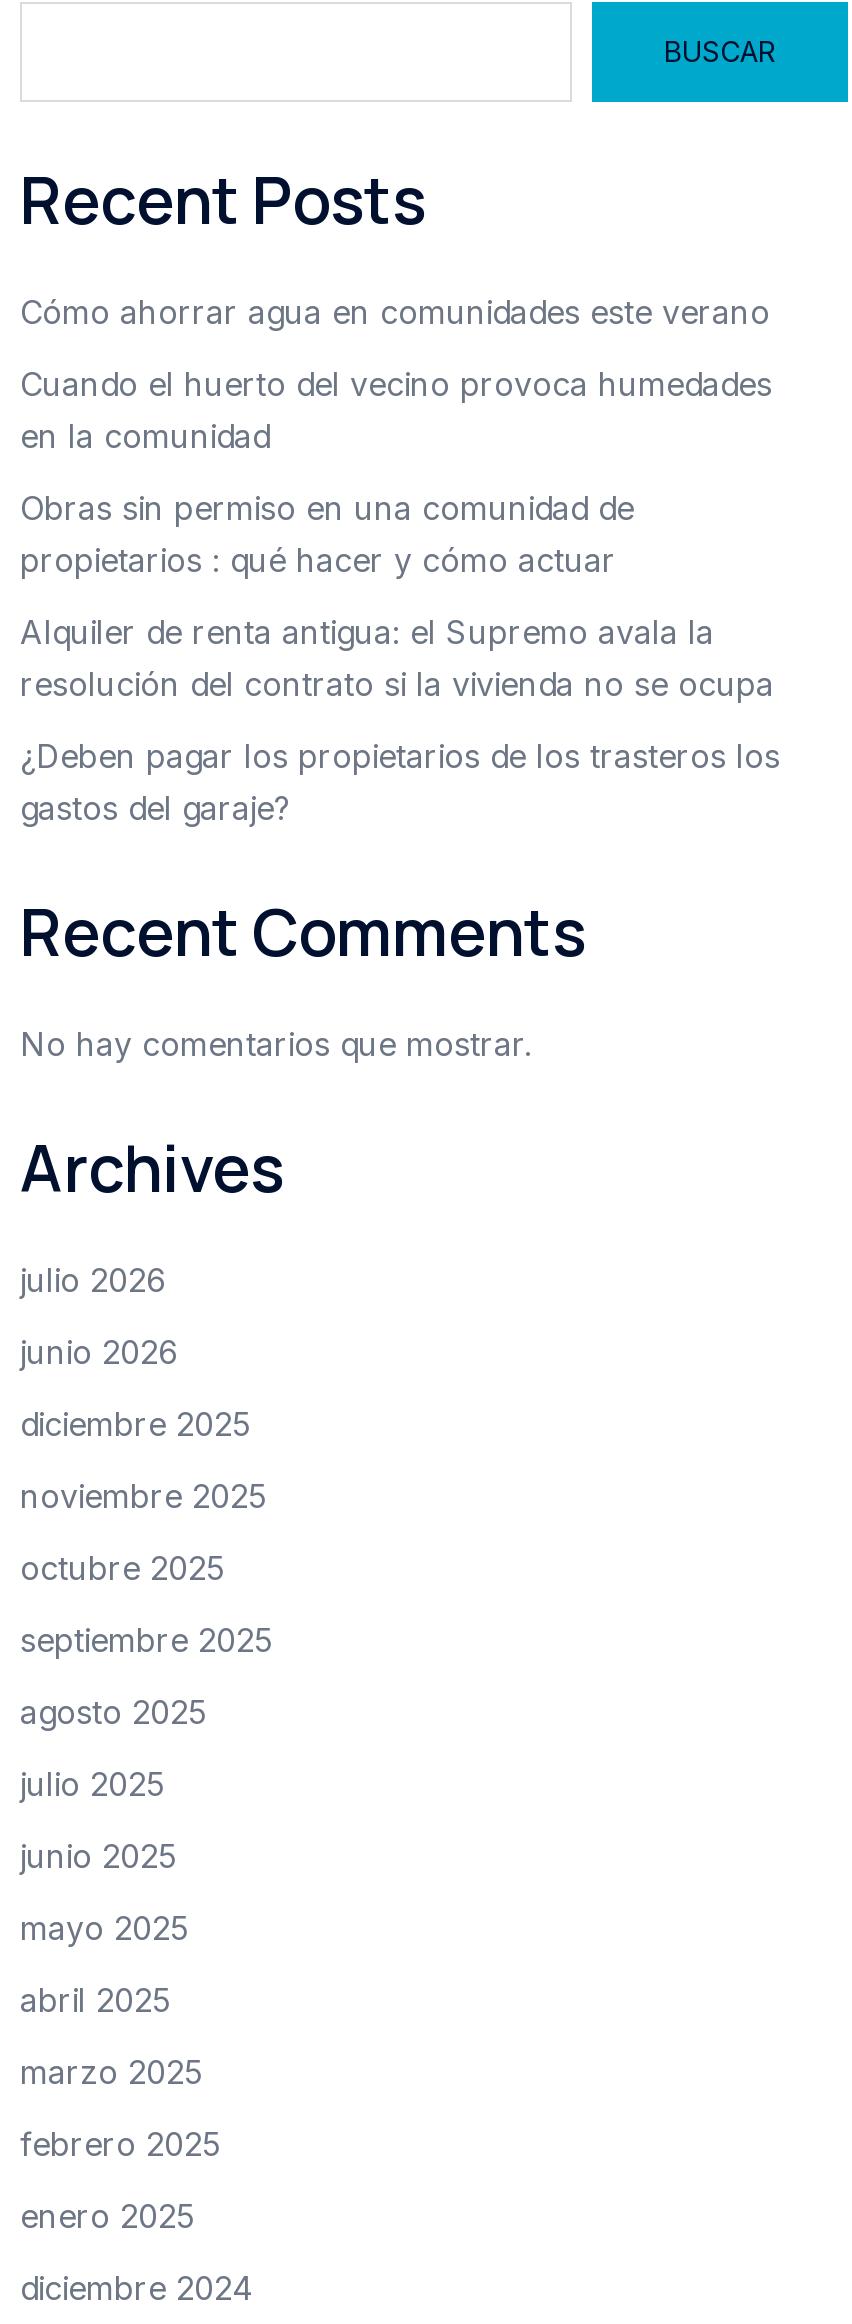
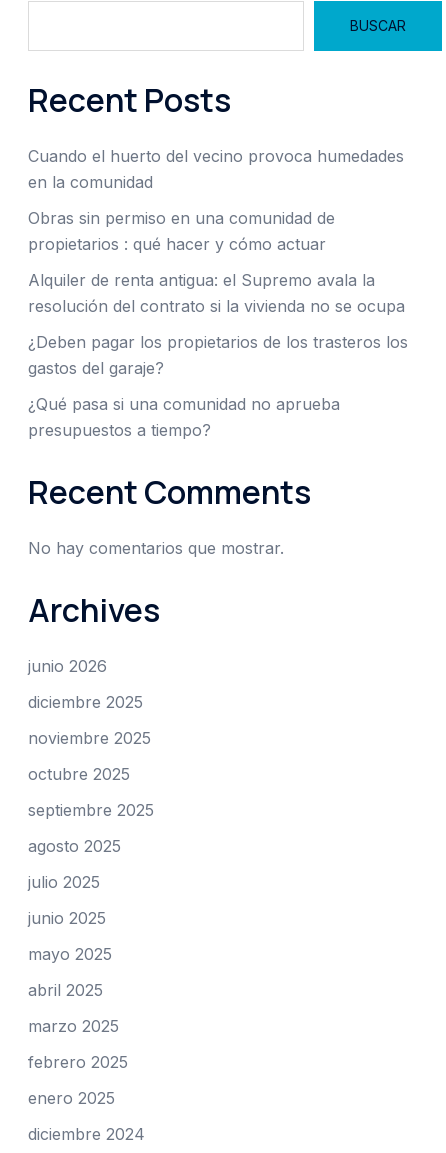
[20,292,770,332] Cómo ahorrar agua en comunidades este verano -> none
moved [20,364,780,828] -> [28,146,408,378]: Cuando el huerto del vecino provoca humedades | en la comunidad | Obras sin permiso en una comunidad de | propietarios : qué hacer y cómo actuar | Alquiler de renta antigua: el Supremo avala la | resolución del contrato si la vivienda no se ocupa | ¿Deben pagar los propietarios de los trasteros los | gastos del garaje?
none -> [28,394,340,440] ¿Qué pasa si una comunidad no aprueba | presupuestos a tiempo?
moved [20,888,586,1212] -> [28,470,311,632]: Recent Comments | No hay comentarios que mostrar. | Archives
[20,1260,166,1300] julio 2026 -> none

